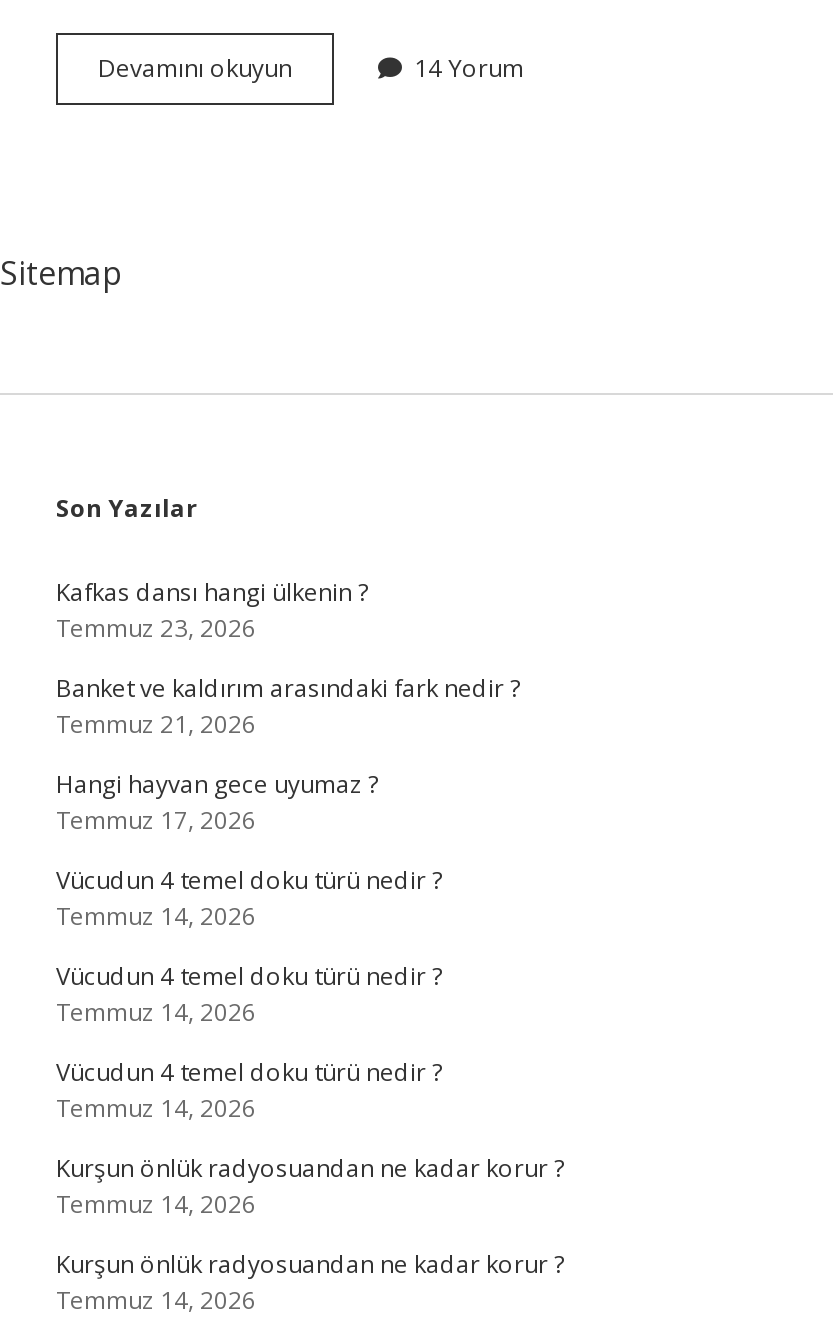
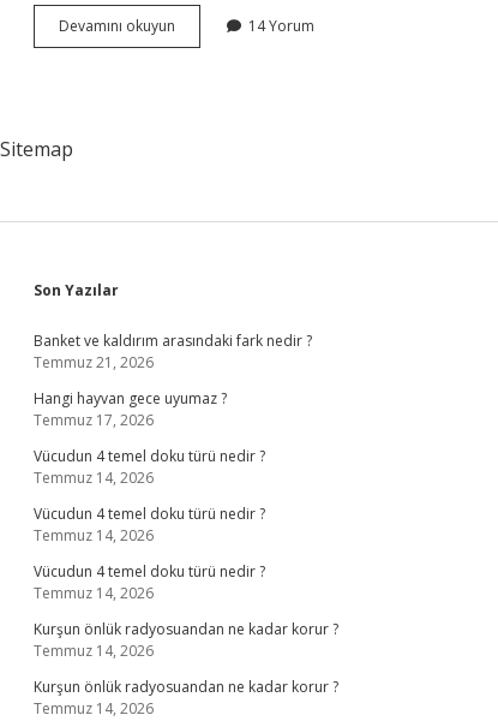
[56,575,368,645] Kafkas dansı hangi ülkenin ? | Temmuz 23, 2026 -> none

